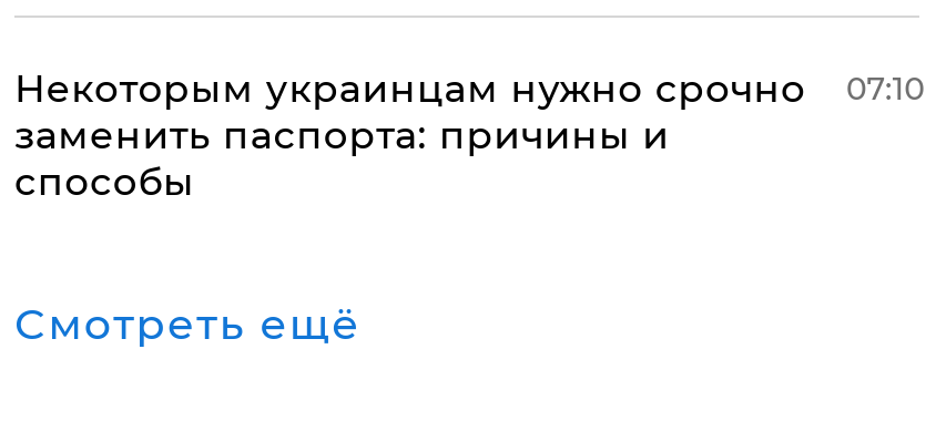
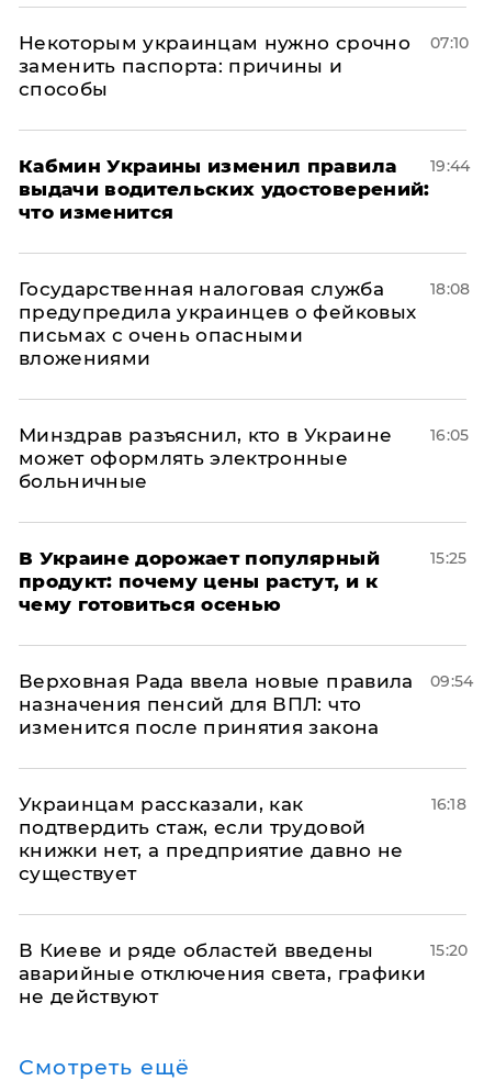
none -> [19,155,430,223] Кабмин Украины изменил правила | выдачи водительских удостоверений: | что изменится
none -> [19,278,416,369] Государственная налоговая служба | предупредила украинцев о фейковых | письмах с очень опасными | вложениями
none -> [19,424,392,492] Минздрав разъяснил, кто в Украине | может оформлять электронные | больничные
none -> [19,547,380,615] В Украине дорожает популярный | продукт: почему цены растут, и к | чему готовиться осенью
none -> [19,670,413,738] Верховная Рада ввела новые правила | назначения пенсий для ВПЛ: что | изменится после принятия закона
none -> [19,793,403,884] Украинцам рассказали, как | подтвердить стаж, если трудовой | книжки нет, а предприятие давно не | существует
none -> [19,939,426,1007] В Киеве и ряде областей введены | аварийные отключения света, графики | не действуют
none -> [430,156,470,175] 19:44
none -> [430,279,470,298] 18:08
none -> [430,425,469,445] 16:05
none -> [430,548,467,568] 15:25
none -> [430,671,473,691] 09:54
none -> [430,940,468,960] 15:20
none -> [431,794,466,814] 16:18

